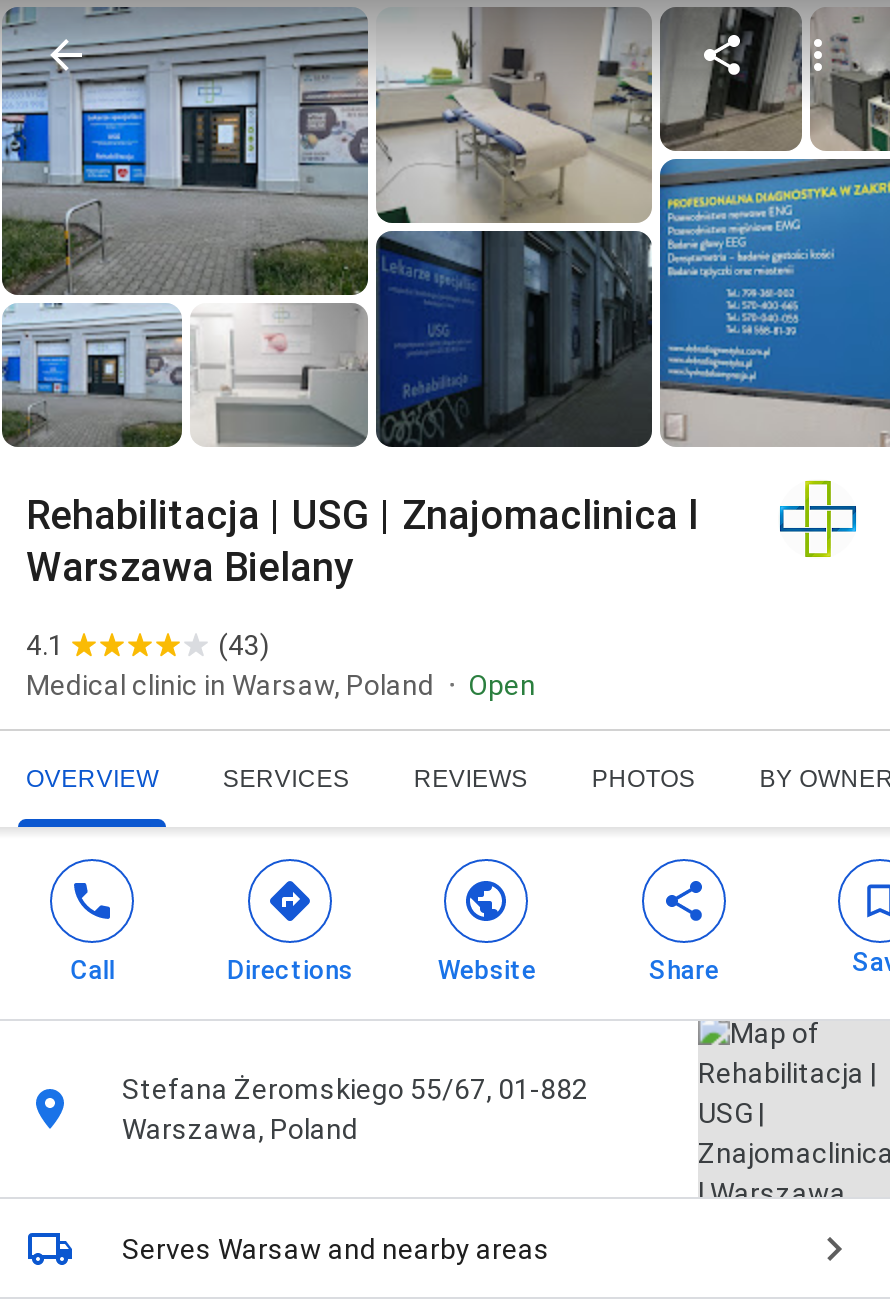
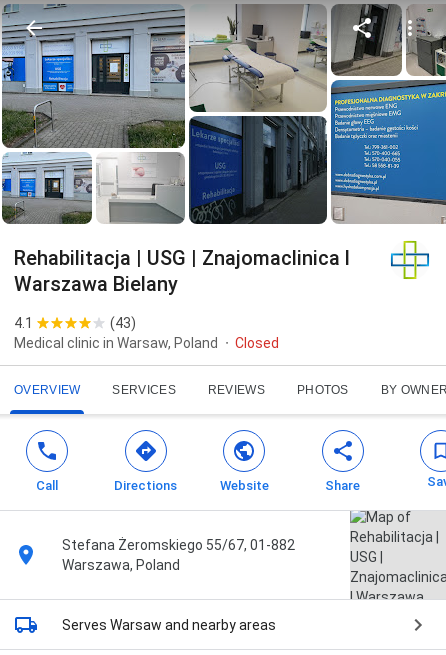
[468,669,536,701] Open -> [235,335,279,351] Closed

